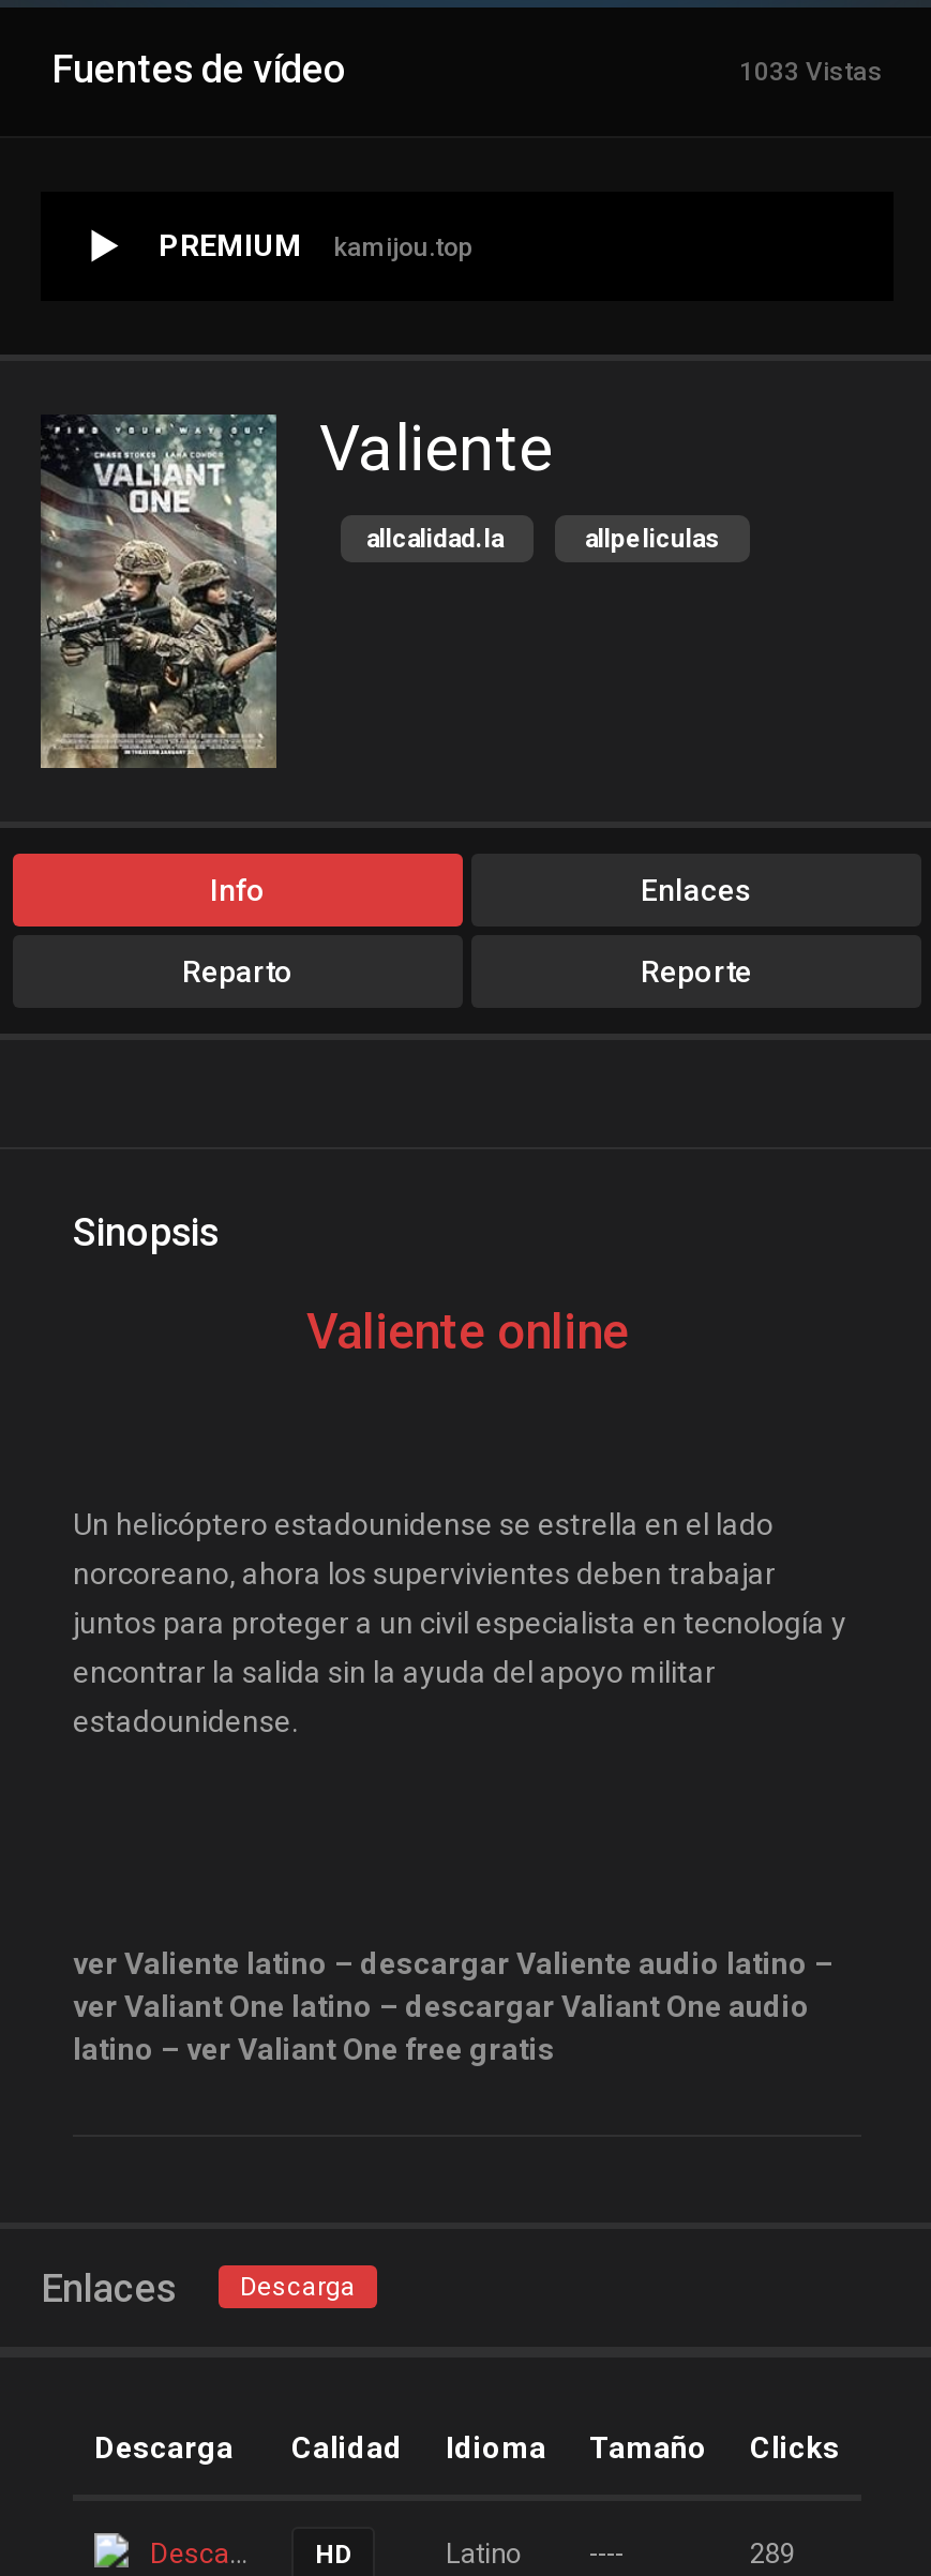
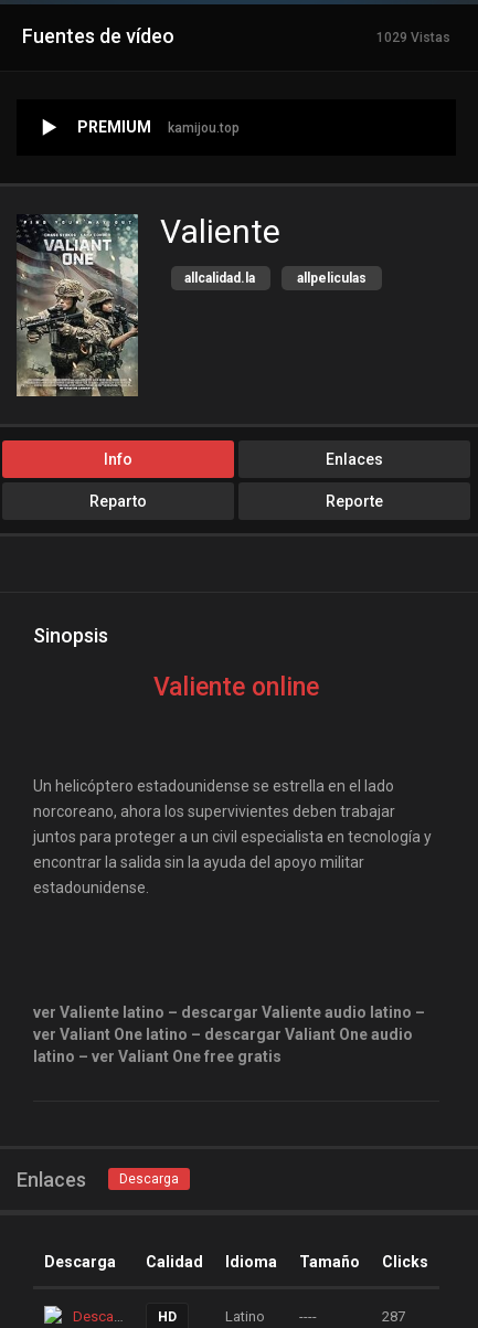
[739,57,883,87] 1033 Vistas -> [376,30,450,45] 1029 Vistas
[750,2539,795,2571] 289 -> [382,1309,405,1325] 287

